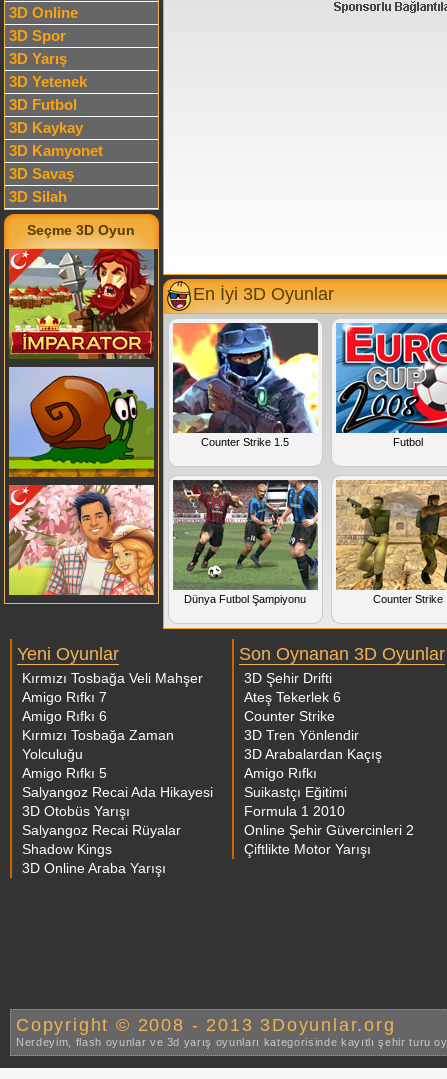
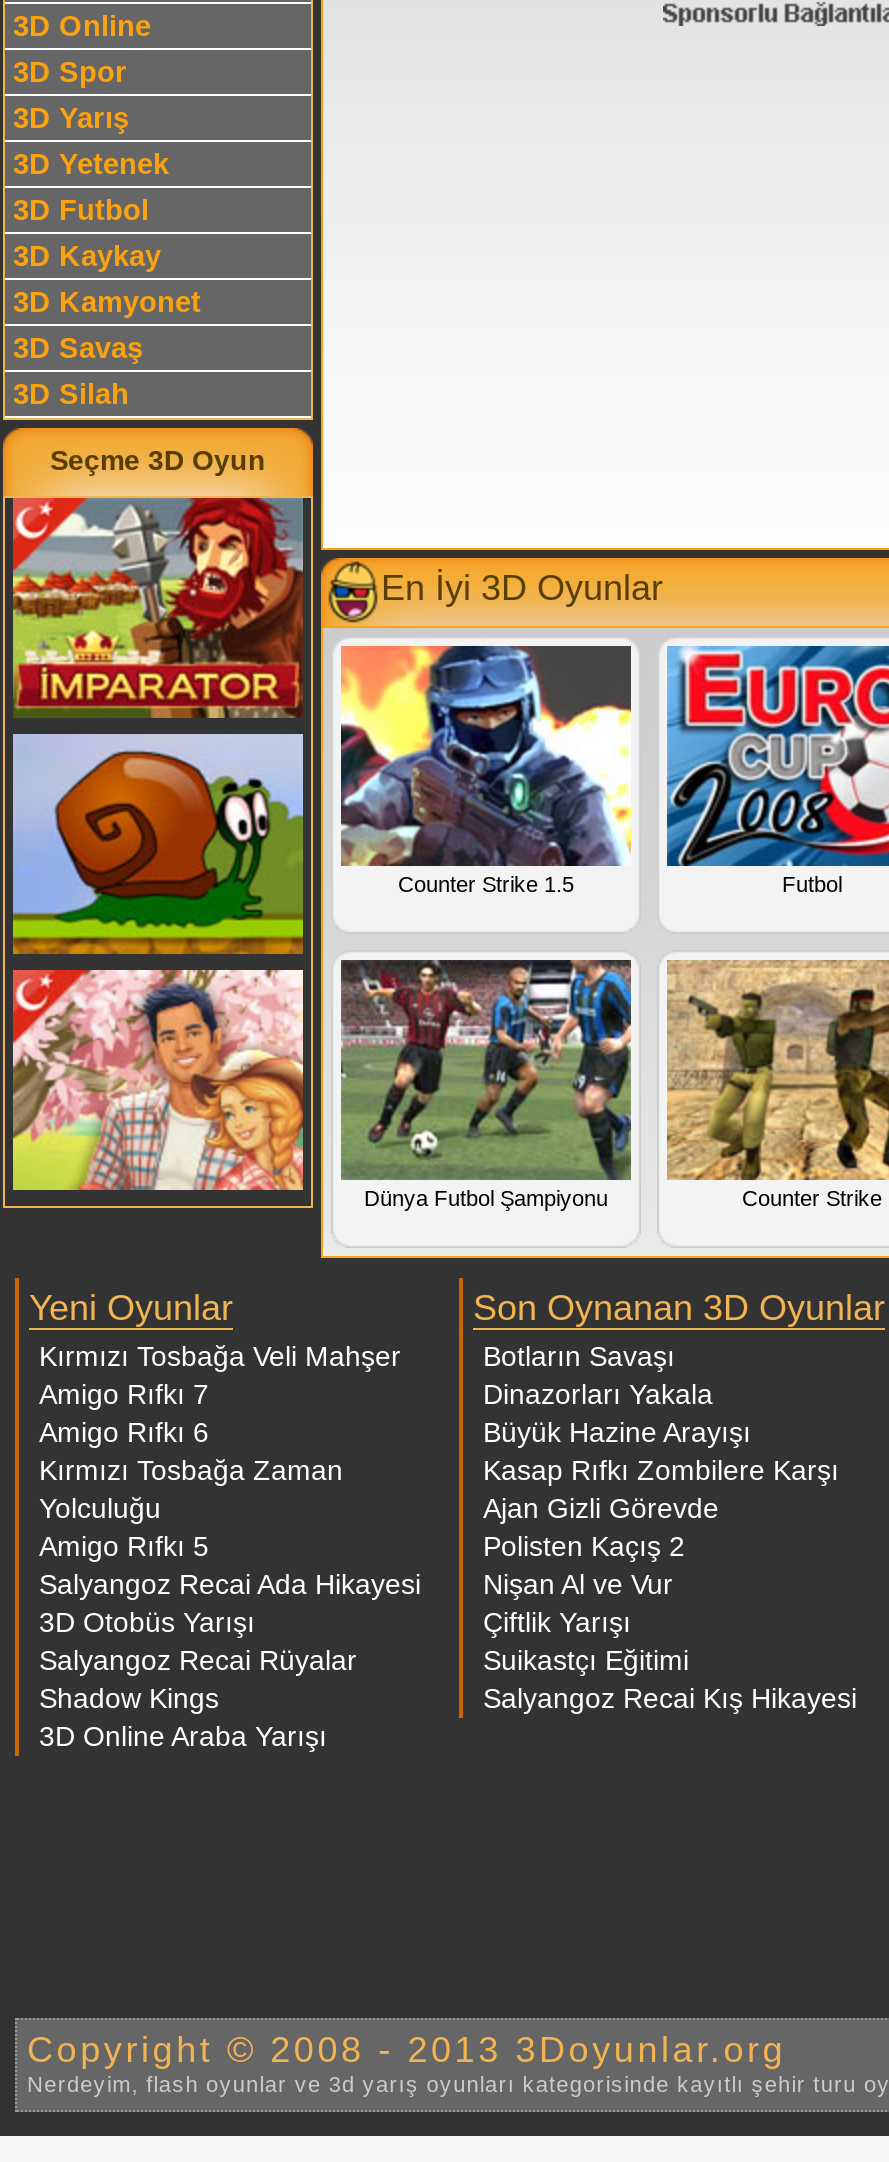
[244,670,382,781] 3D Şehir Drifti | Ateş Tekerlek 6 | Counter Strike | 3D Tren Yönlendir | 3D Arabalardan Kaçış | Amigo Rıfkı -> [483,1340,839,1638] Botların Savaşı | Dinazorları Yakala | Büyük Hazine Arayışı | Kasap Rıfkı Zombilere Karşı | Ajan Gizli Görevde | Polisten Kaçış 2 | Nişan Al ve Vur | Çiftlik Yarışı
moved [244,784,347,800] -> [483,1644,689,1676]: Suikastçı Eğitimi
[244,803,414,857] Formula 1 2010 | Online Şehir Güvercinleri 2 | Çiftlikte Motor Yarışı -> [483,1682,857,1714] Salyangoz Recai Kış Hikayesi

